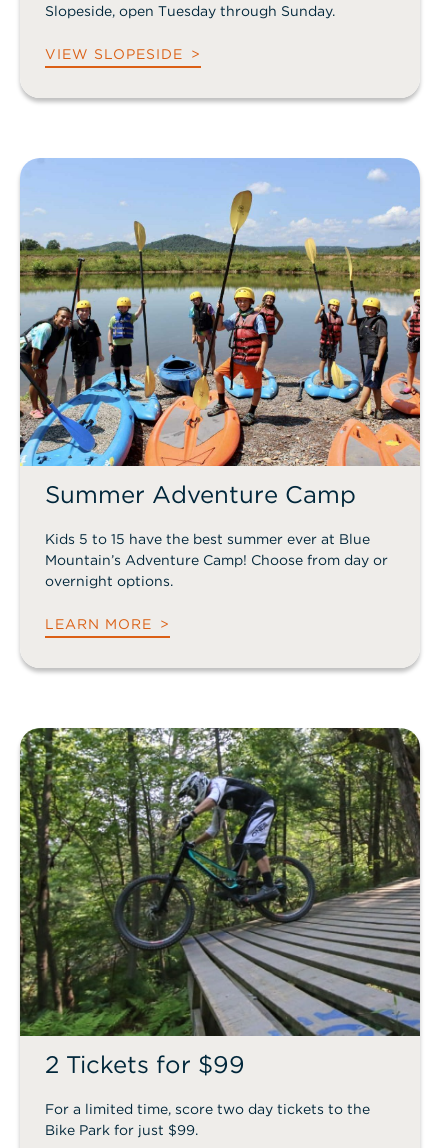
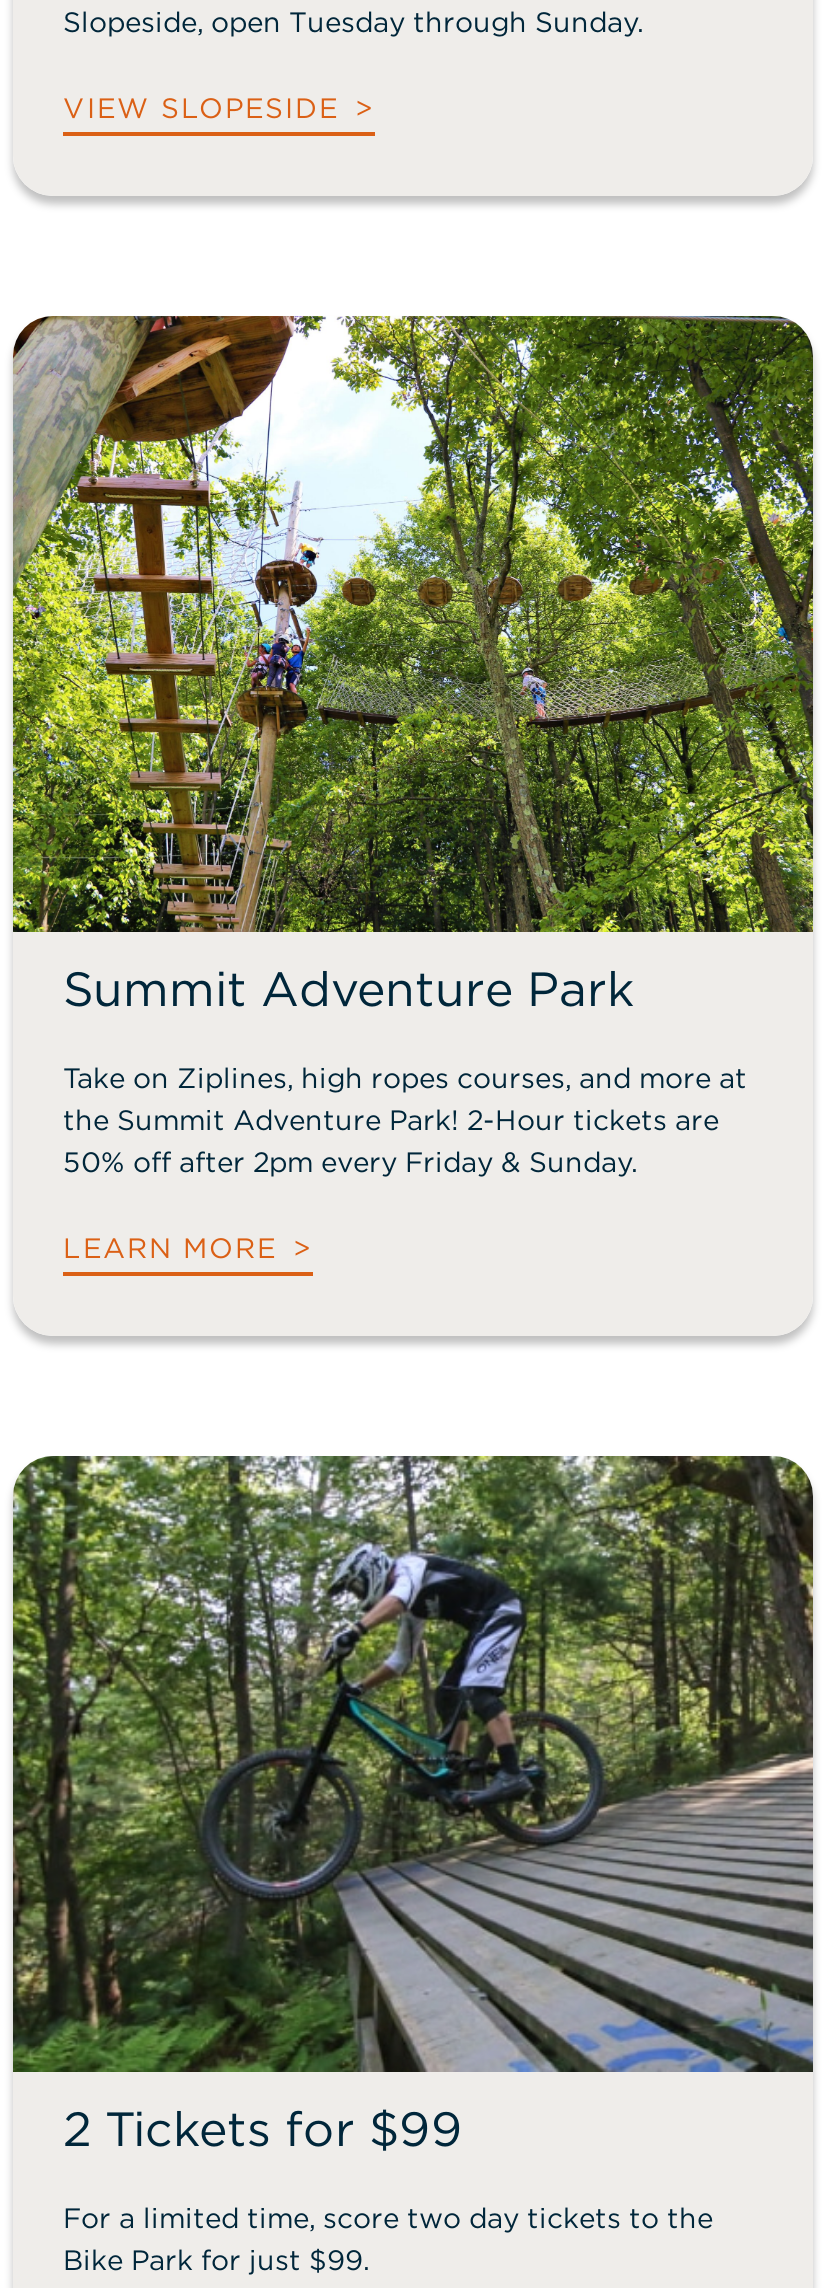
[19,158,421,509] [image] | Summer Adventure Camp -> [11,314,815,1018] [image] | Summit Adventure Park
[45,531,388,589] Kids 5 to 15 have the best summer ever at Blue | Mountain’s Adventure Camp! Choose from day or | overnight options. -> [63,1062,747,1178] Take on Ziplines, high ropes courses, and more at | the Summit Adventure Park! 2-Hour tickets are | 50% off after 2pm every Friday & Sunday.

